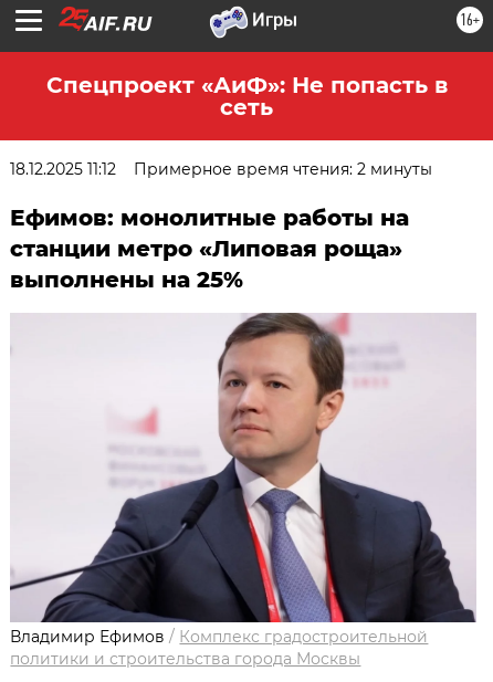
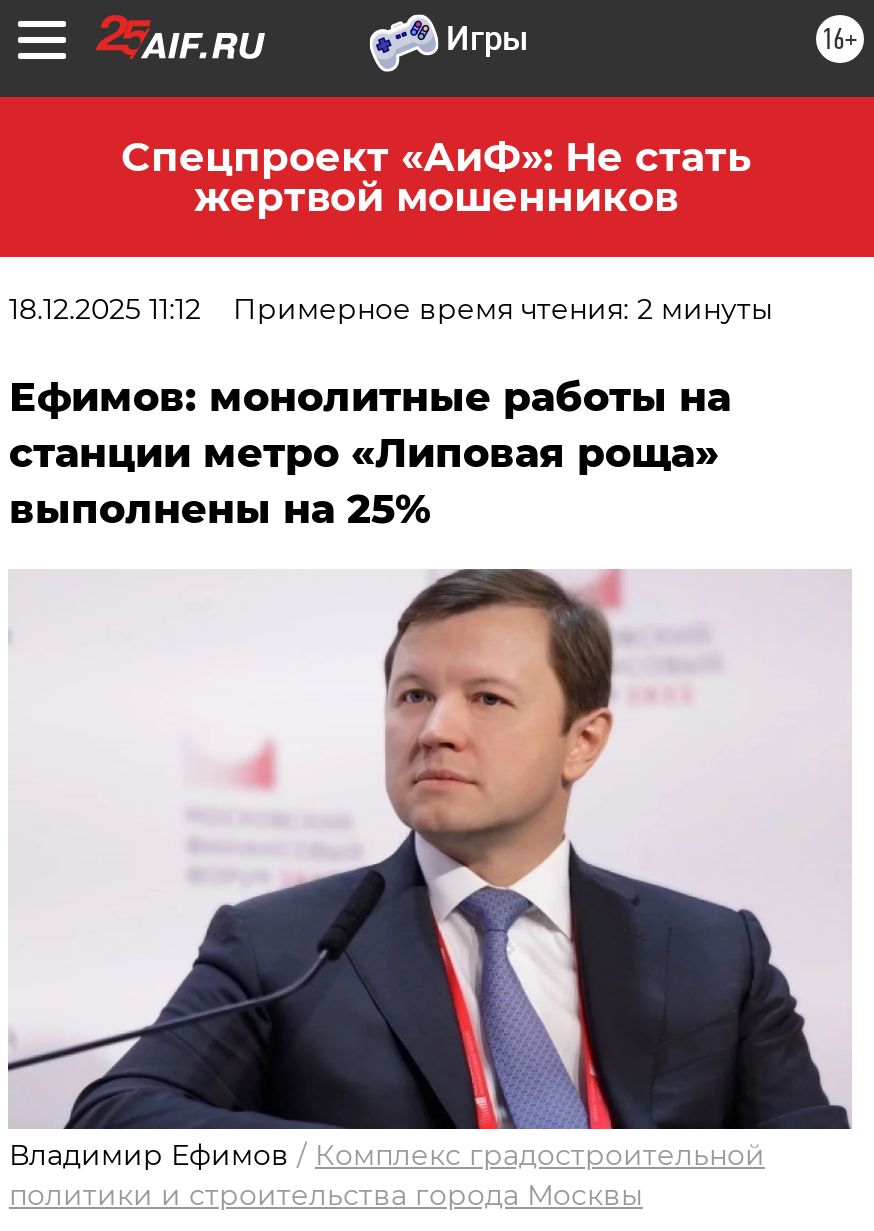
[46,72,447,120] Спецпроект «АиФ»: Не попасть в | сеть -> [121,133,751,221] Спецпроект «АиФ»: Не стать | жертвой мошенников

